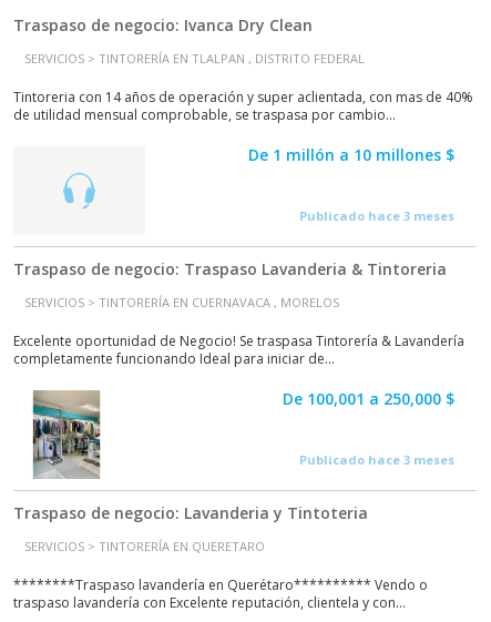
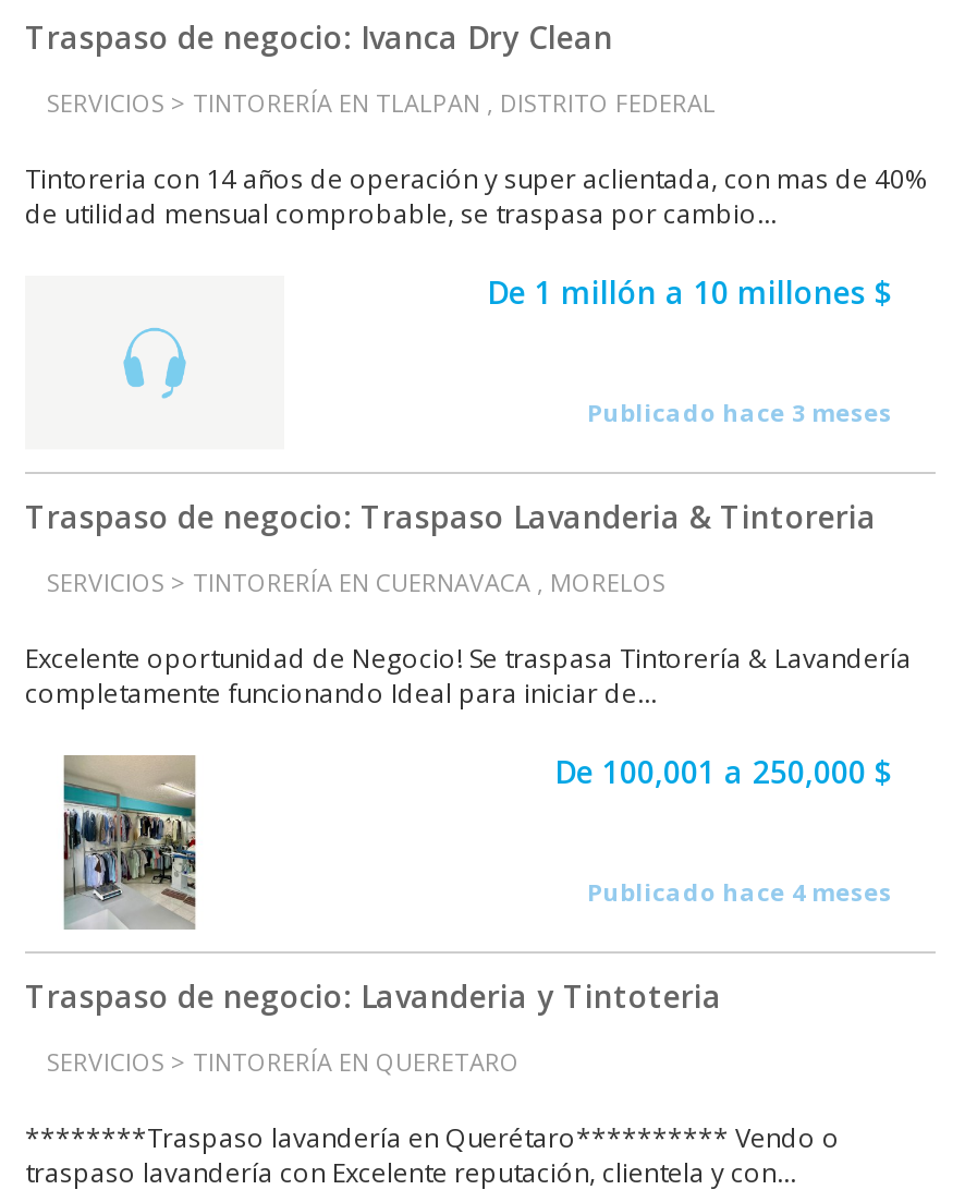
[299,451,454,468] Publicado hace 3 meses -> [587,875,892,908] Publicado hace 4 meses

